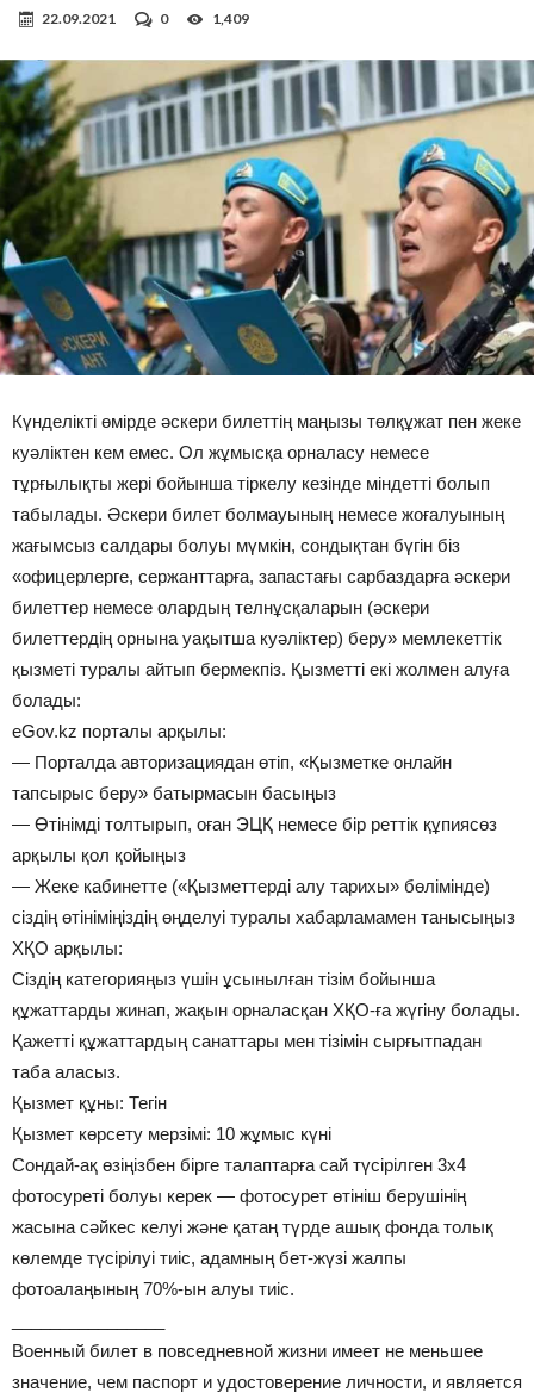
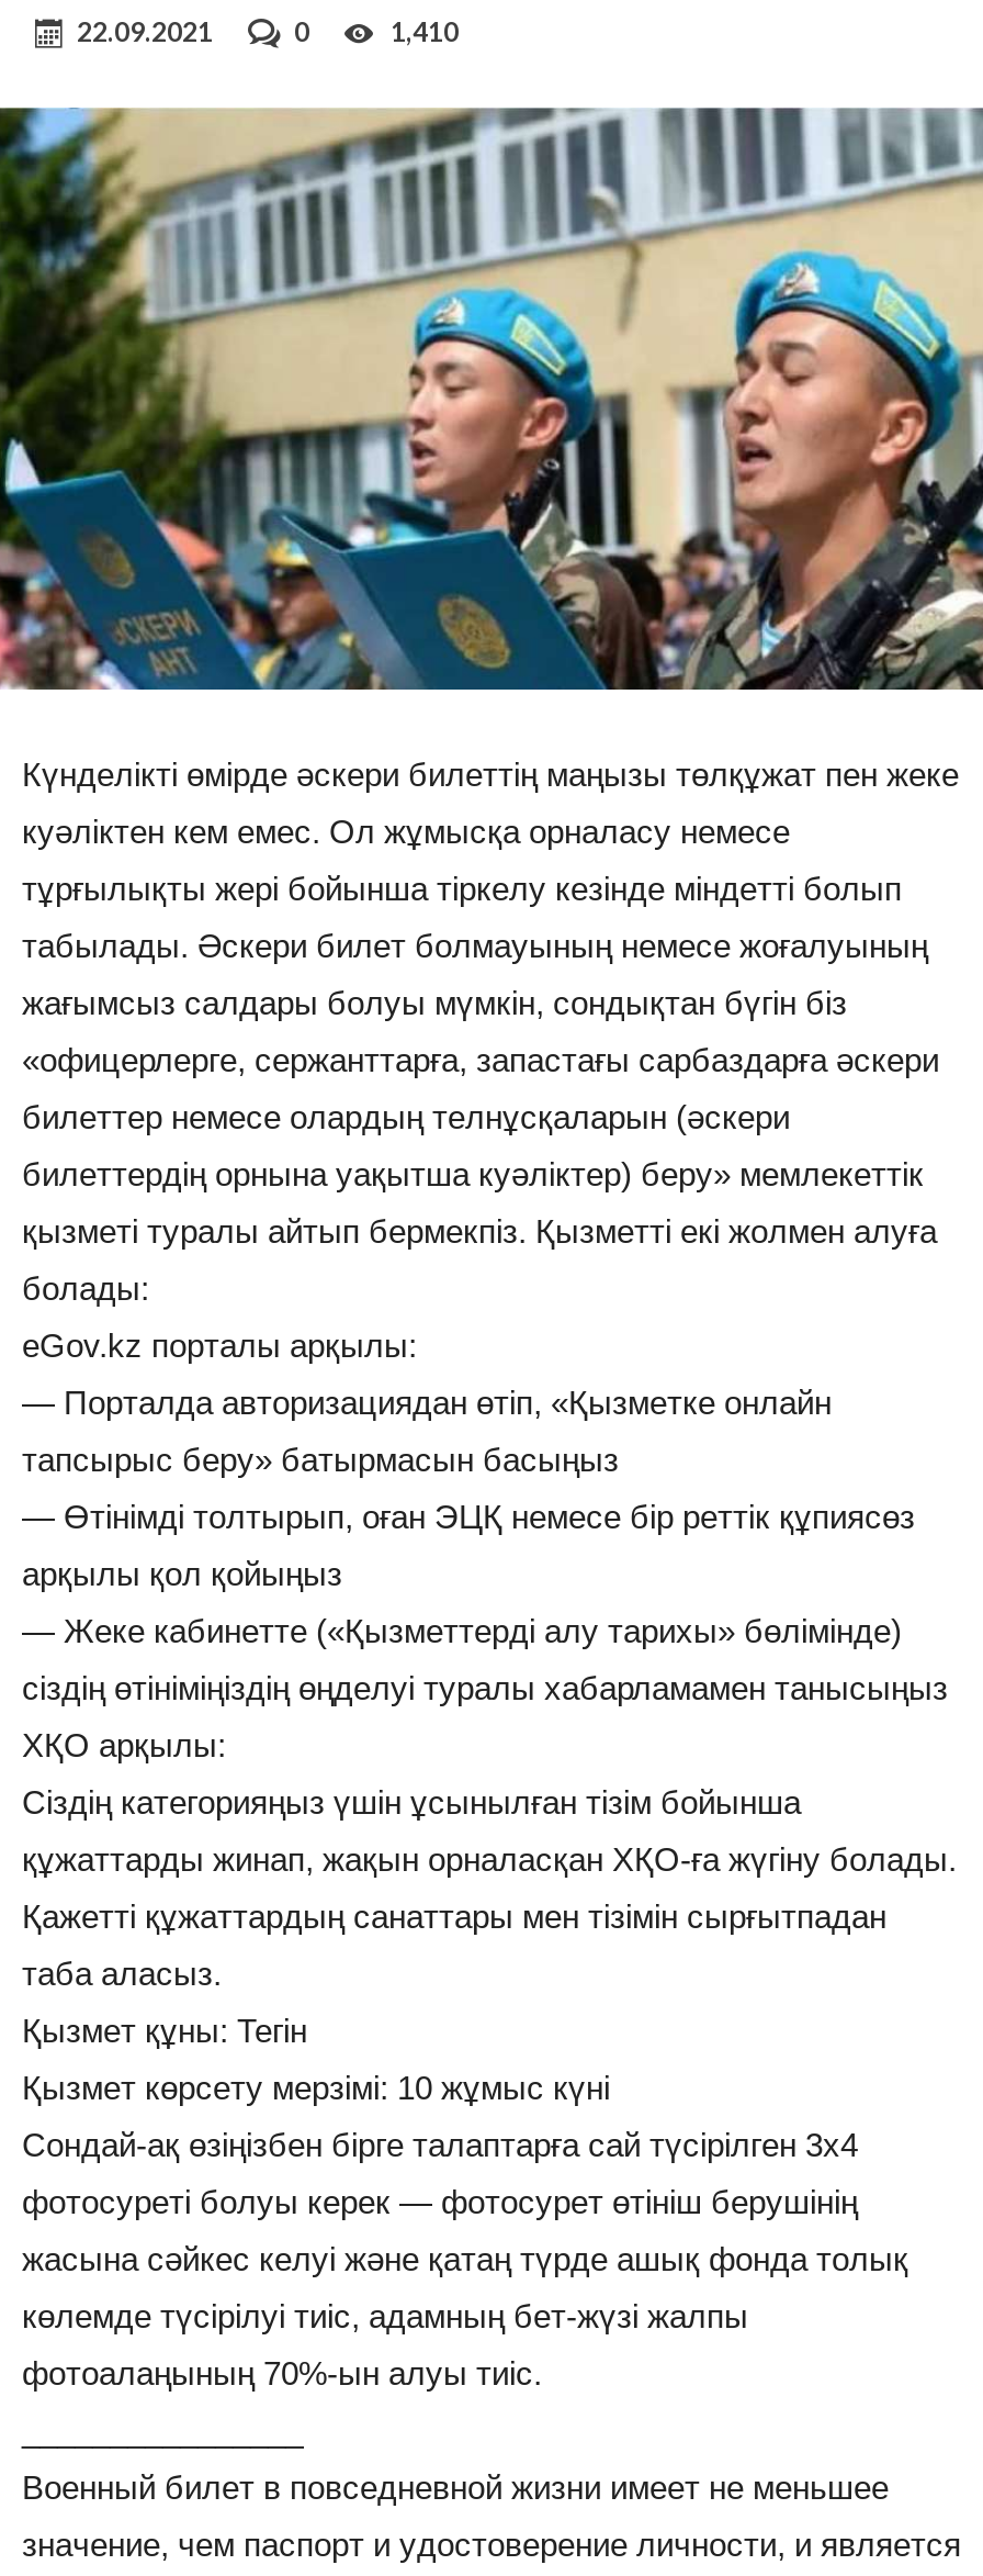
[210,10,249,27] 1,409 -> [386,15,459,48] 1,410

